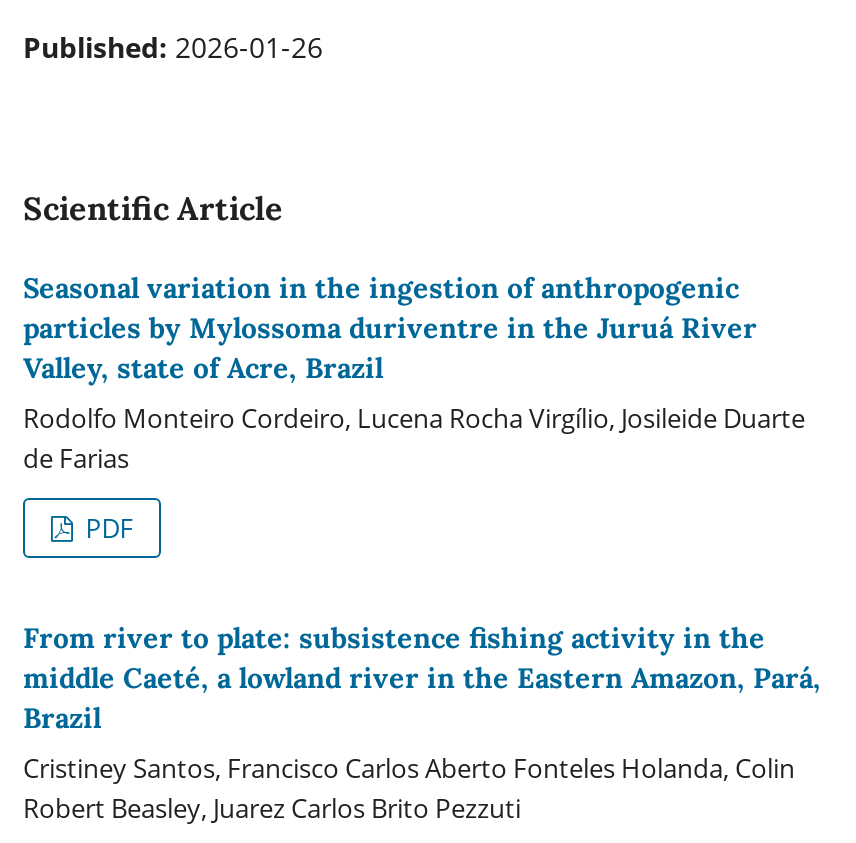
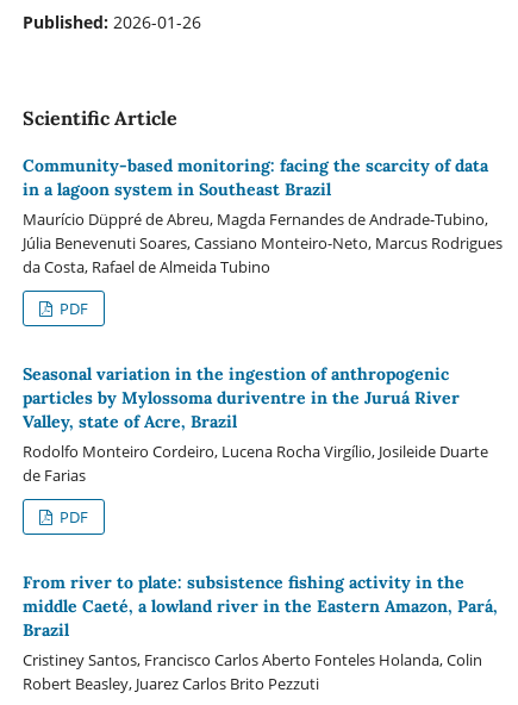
none -> [23,155,503,319] Community-based monitoring: facing the scarcity of data | in a lagoon system in Southeast Brazil | Maurício Düppré de Abreu, Magda Fernandes de Andrade-Tubino, | Júlia Benevenuti Soares, Cassiano Monteiro-Neto, Marcus Rodrigues | da Costa, Rafael de Almeida Tubino | PDF

